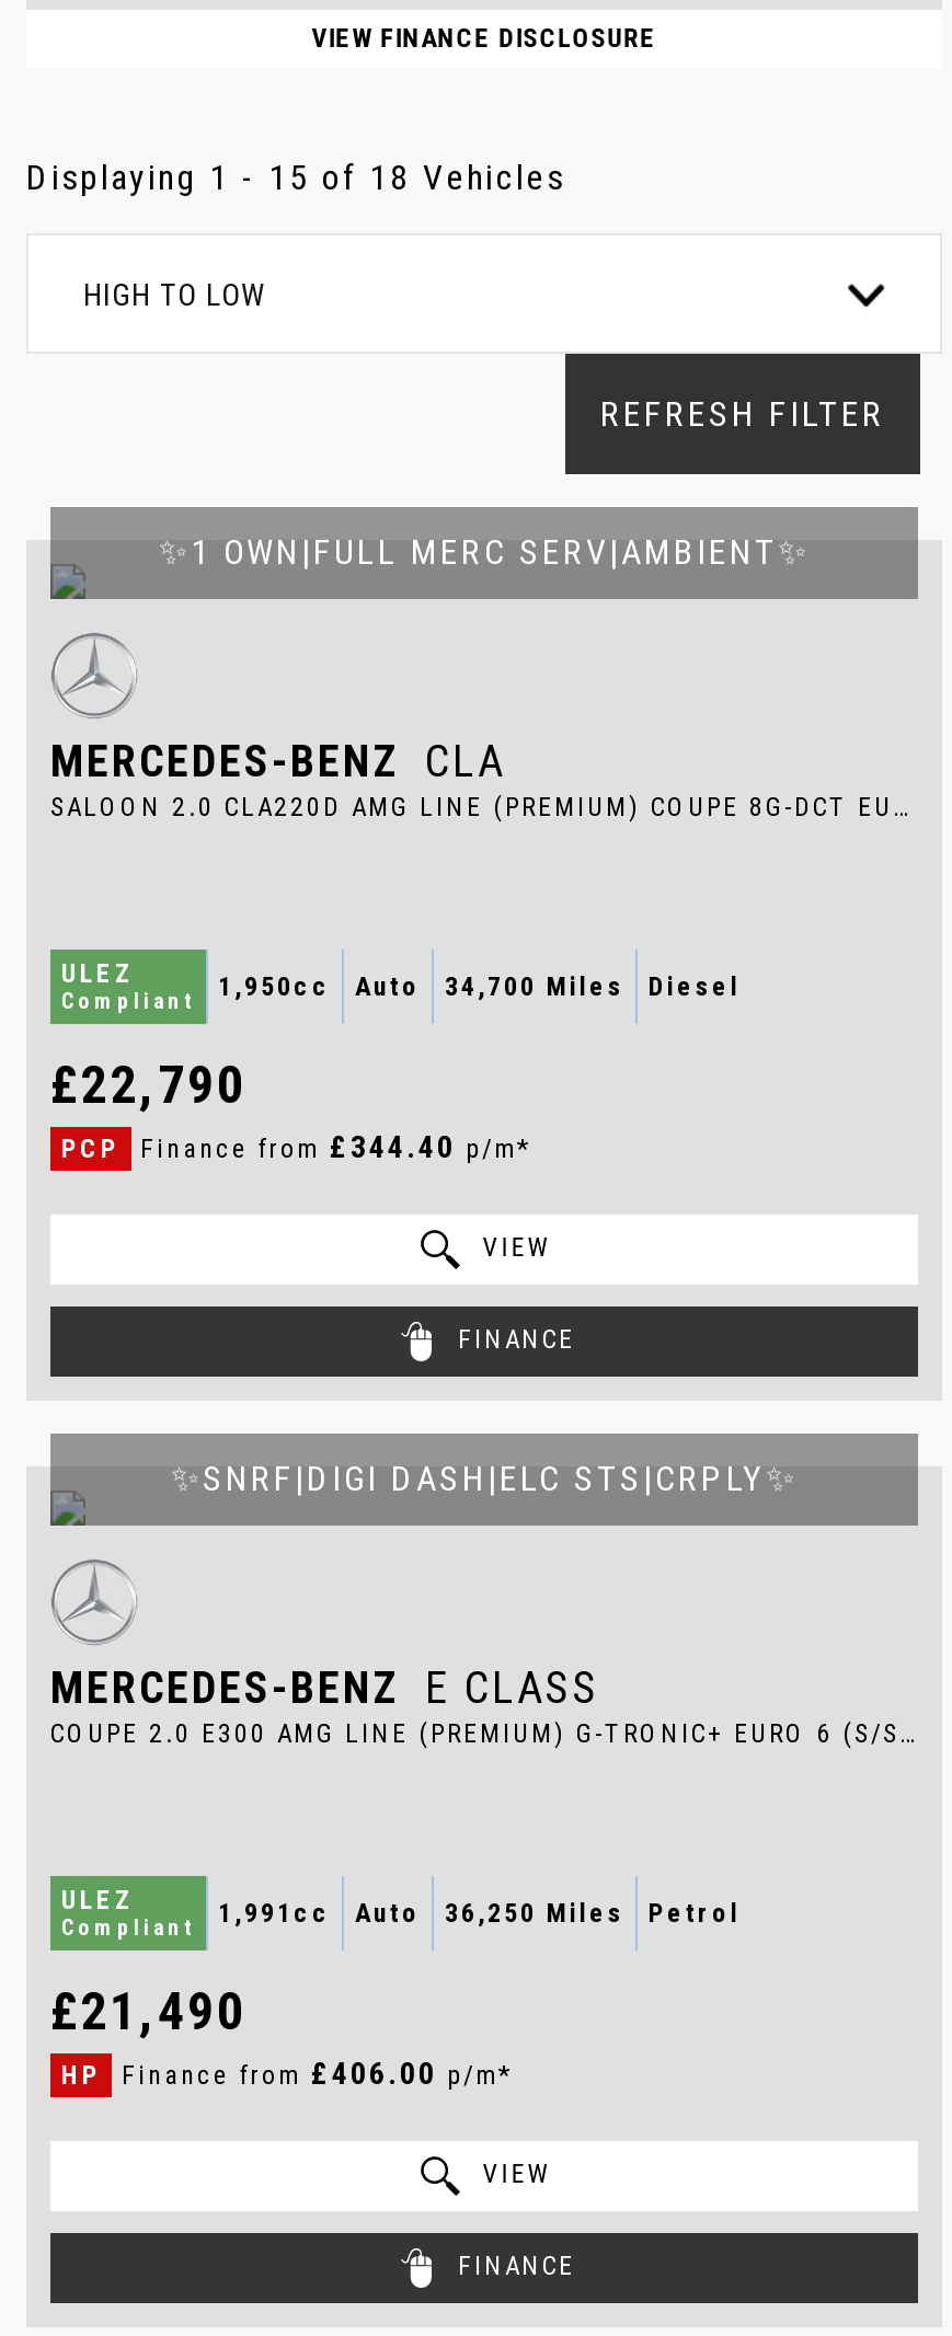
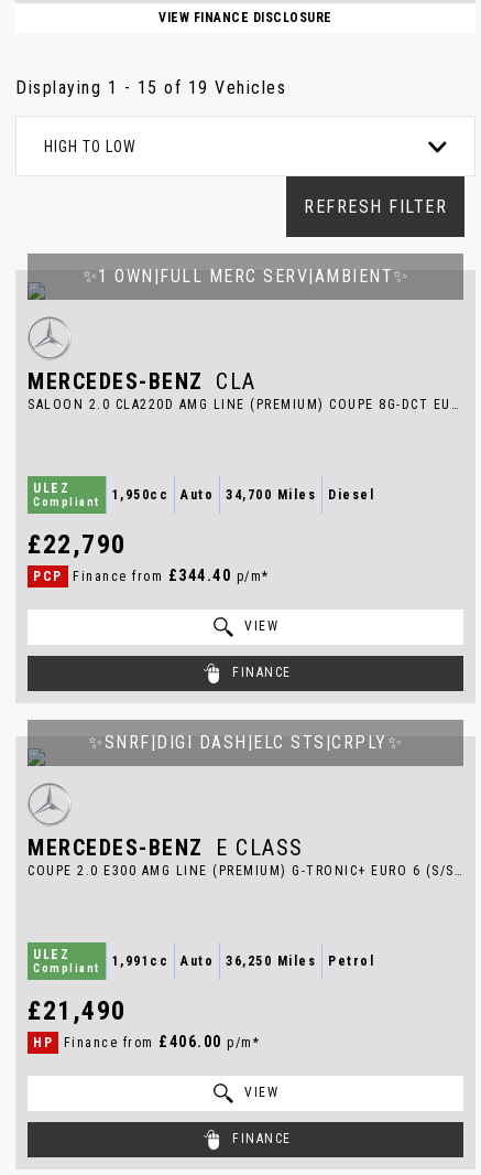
[26,157,565,198] Displaying 1 - 15 of 18 Vehicles -> [15,77,286,98] Displaying 1 - 15 of 19 Vehicles

